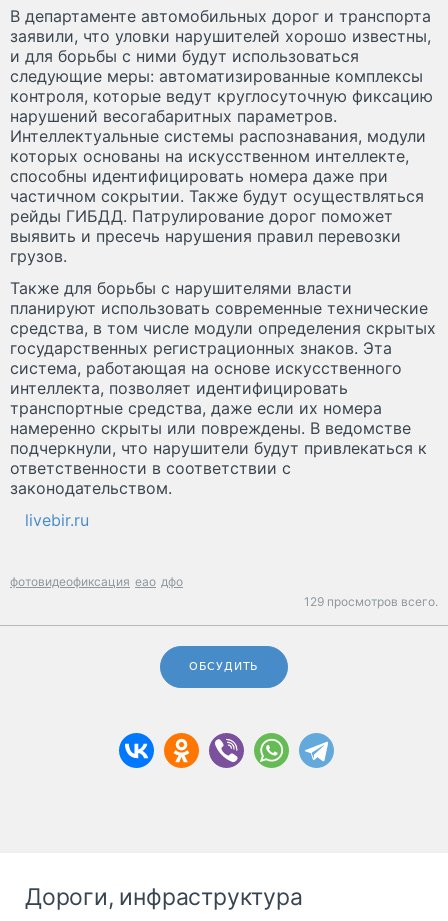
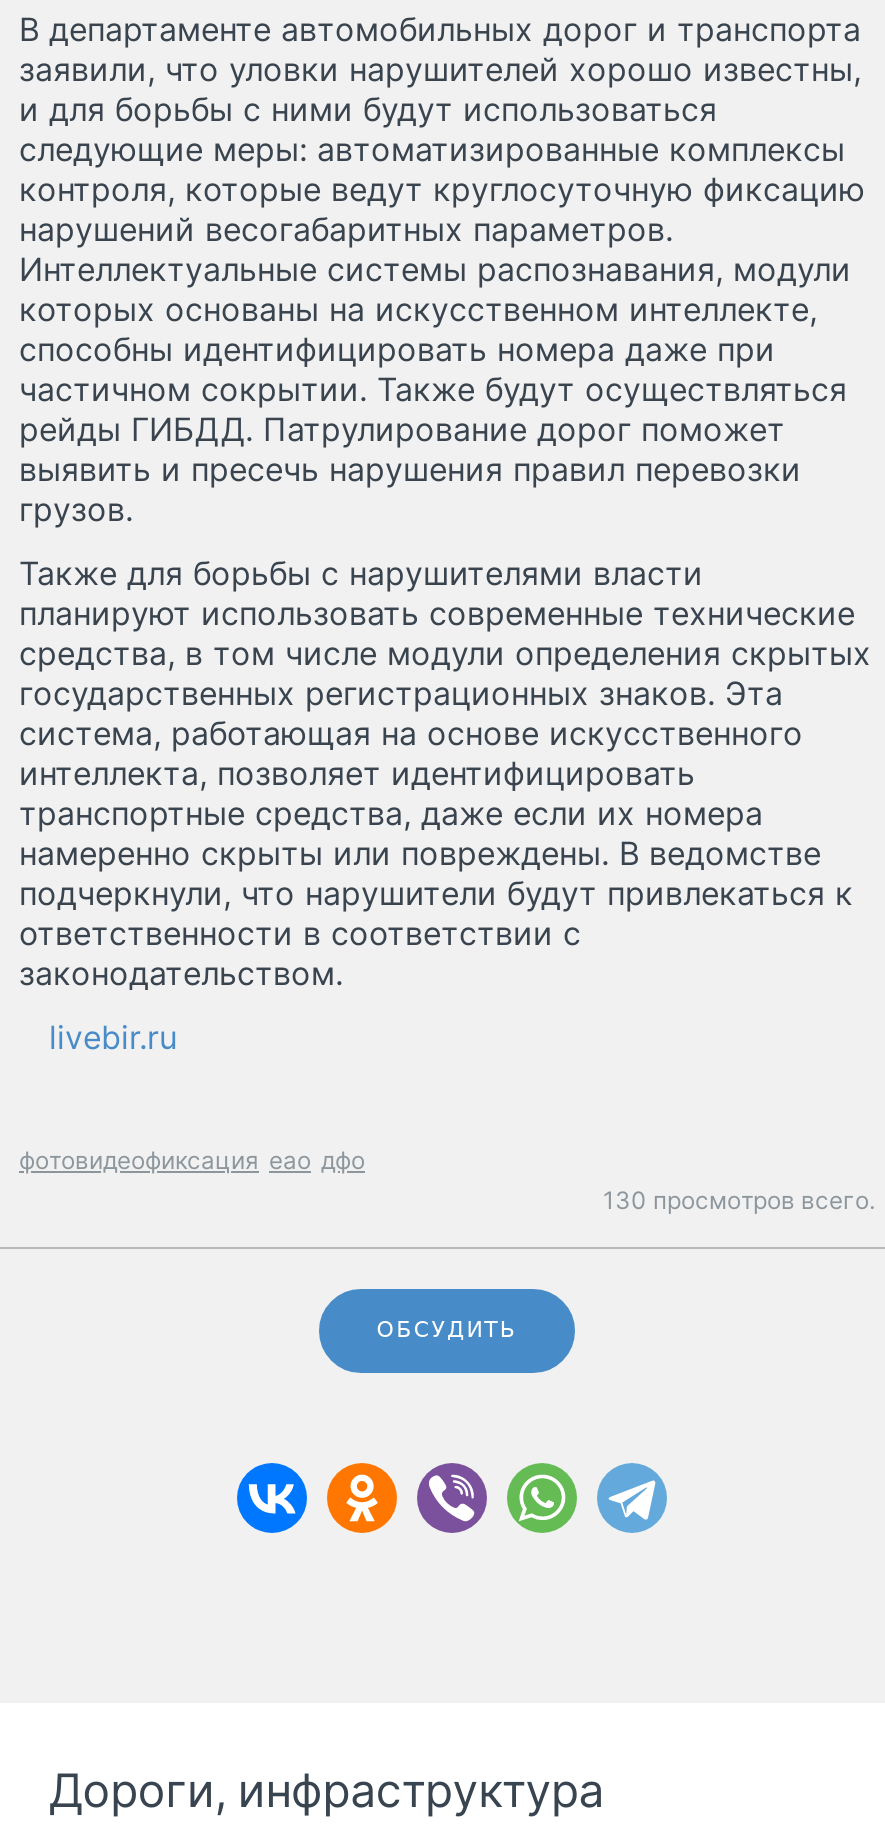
[304,594,438,609] 129 просмотров всего. -> [603,1185,875,1215] 130 просмотров всего.

